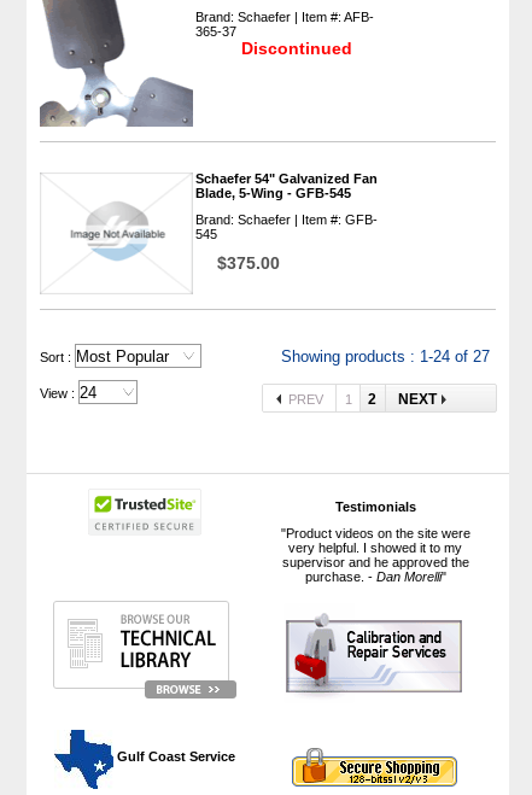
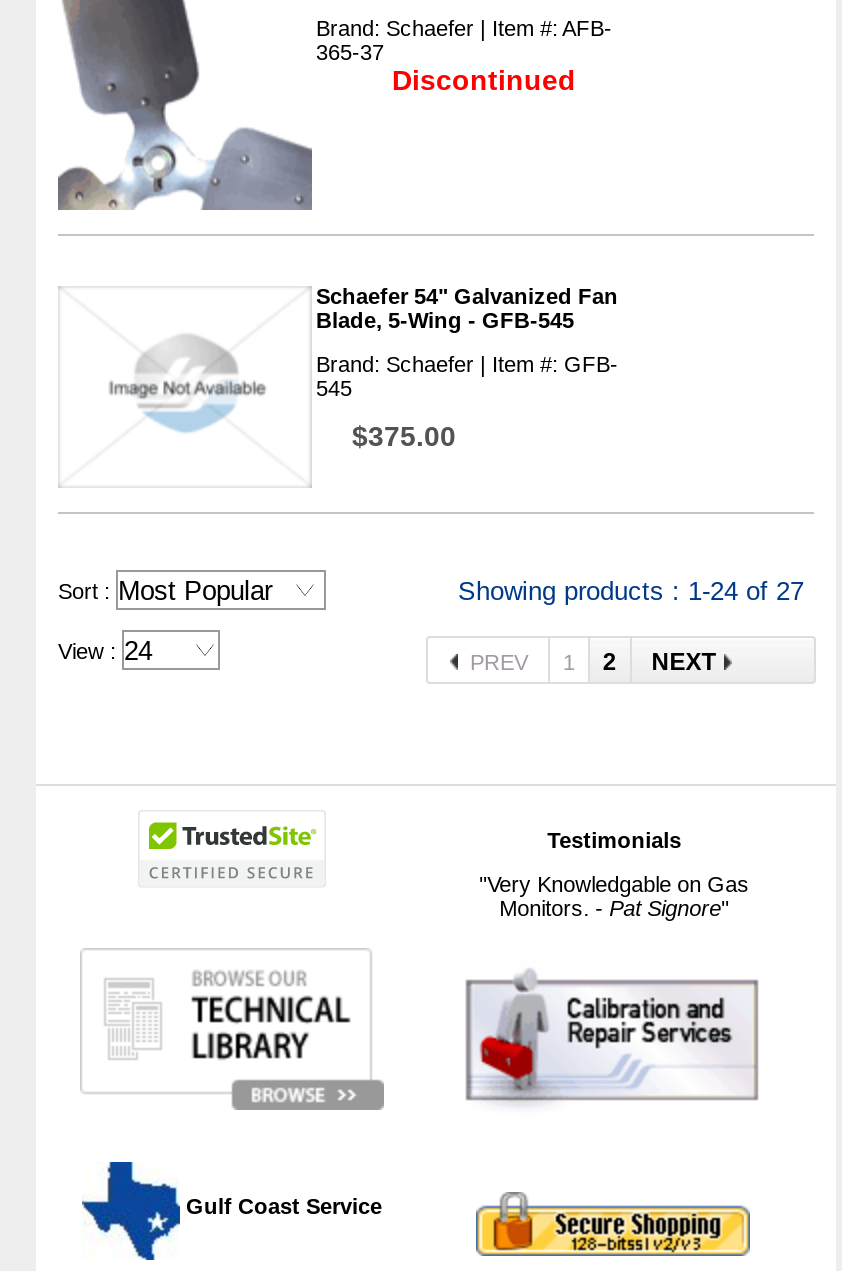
[281,526,470,584] "Product videos on the site were | very helpful. I showed it to my | supervisor and he approved the | purchase. - Dan Morelli" -> [479,872,749,920] "Very Knowledgable on Gas | Monitors. - Pat Signore"

